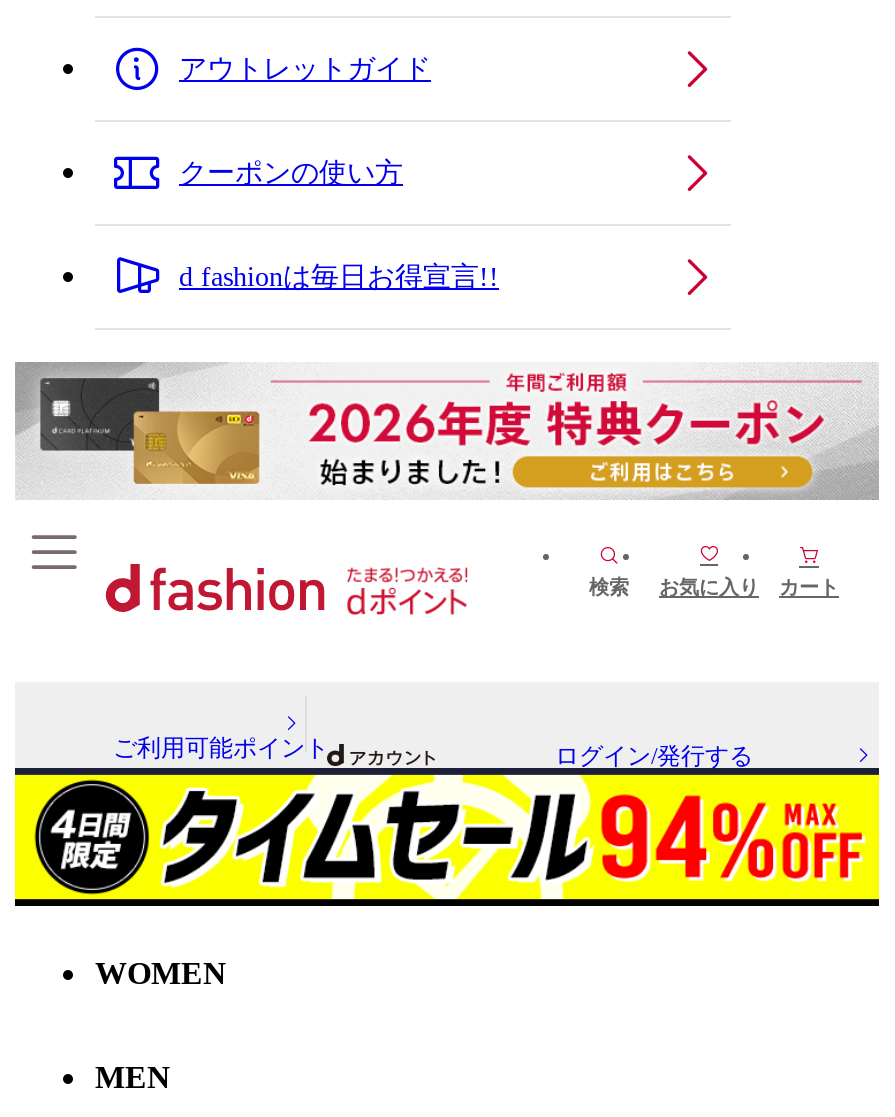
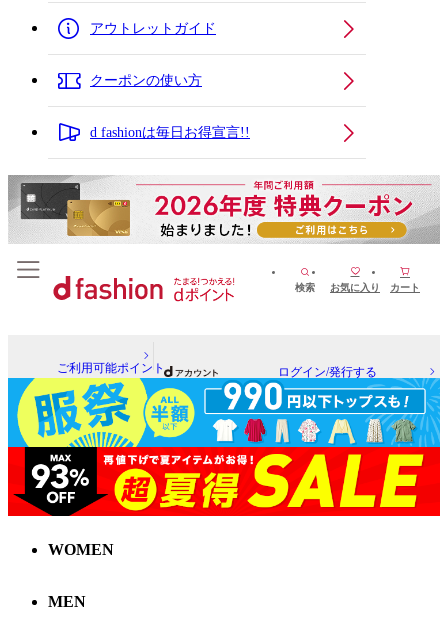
[13,766,881,908] [image] -> [7,377,441,517] [image]

